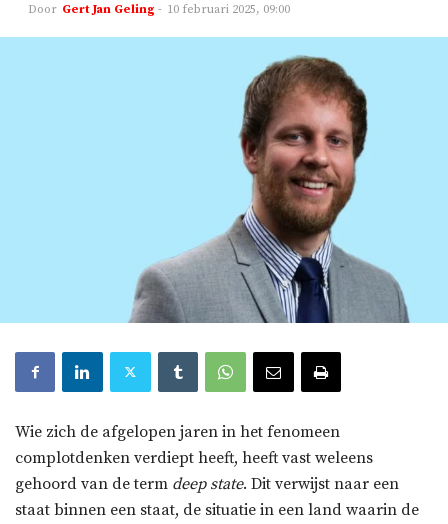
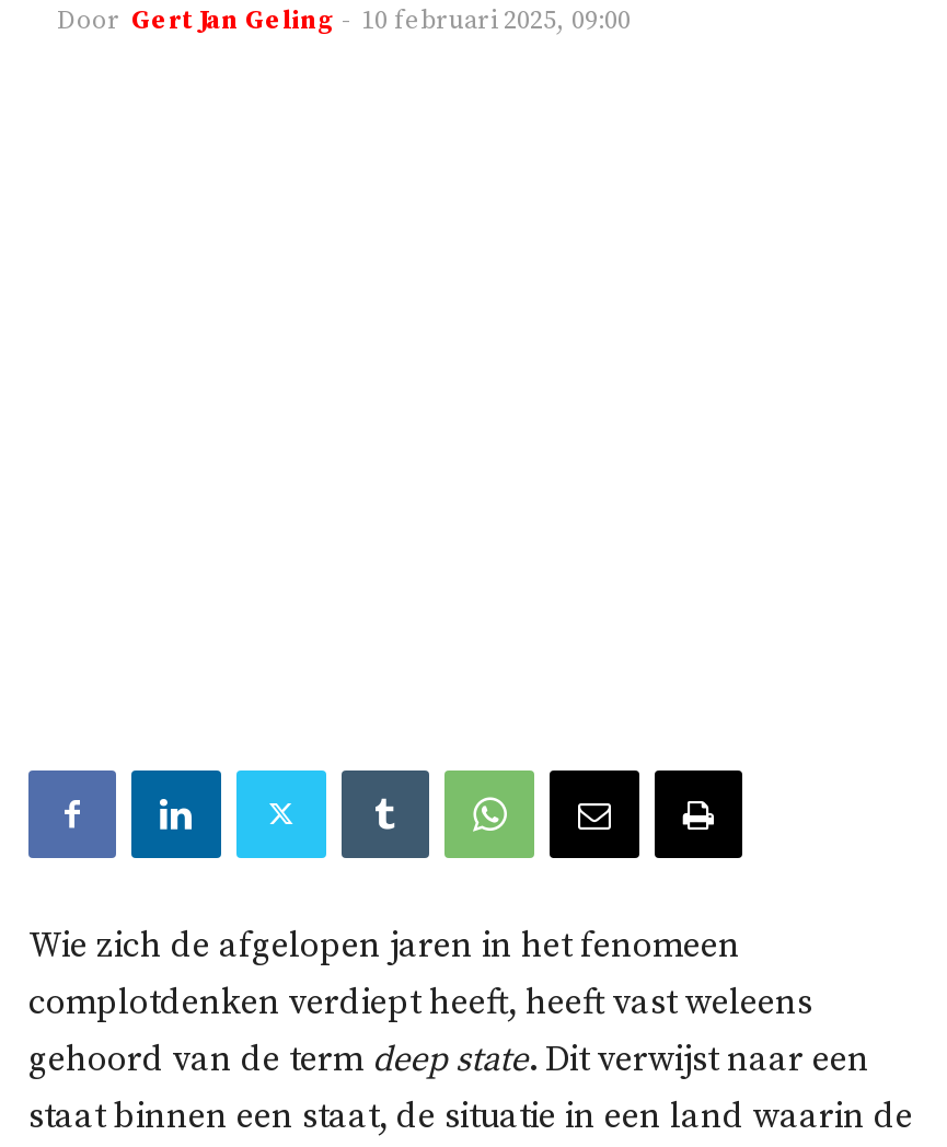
[3,37,445,324] [image] -> none

